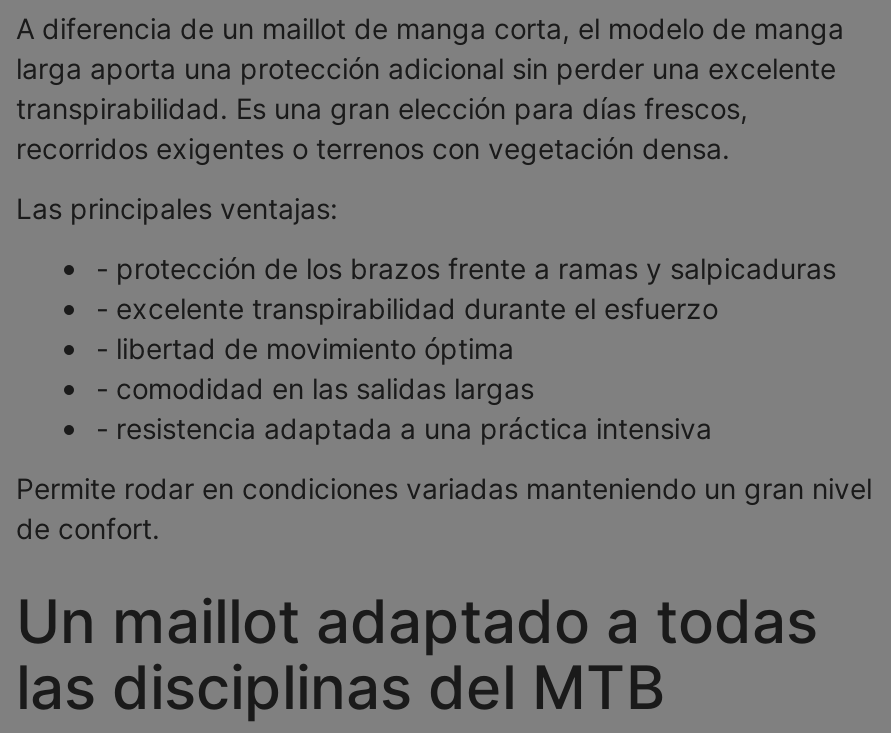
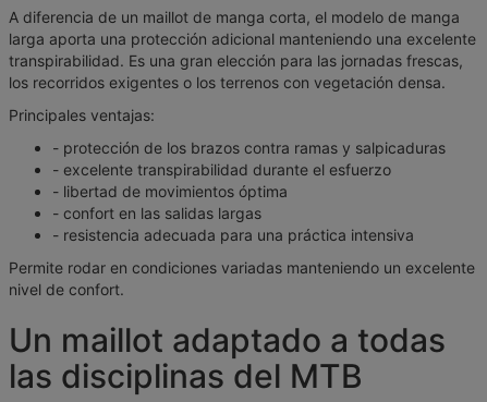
[16,51,836,165] larga aporta una protección adicional sin perder una excelente | transpirabilidad. Es una gran elección para días frescos, | recorridos exigentes o terrenos con vegetación densa. -> [9,29,476,92] larga aporta una protección adicional manteniendo una excelente | transpirabilidad. Es una gran elección para las jornadas frescas, | los recorridos exigentes o los terrenos con vegetación densa.
[16,191,338,225] Las principales ventajas: -> [9,106,155,124] Principales ventajas:
[96,251,836,285] - protección de los brazos frente a ramas y salpicaduras -> [52,138,446,157] - protección de los brazos contra ramas y salpicaduras
[96,331,712,445] - libertad de movimiento óptima | - comodidad en las salidas largas | - resistencia adaptada a una práctica intensiva -> [52,182,414,244] - libertad de movimientos óptima | - confort en las salidas largas | - resistencia adecuada para una práctica intensiva
[16,471,872,545] Permite rodar en condiciones variadas manteniendo un gran nivel | de confort. -> [9,258,475,299] Permite rodar en condiciones variadas manteniendo un excelente | nivel de confort.

